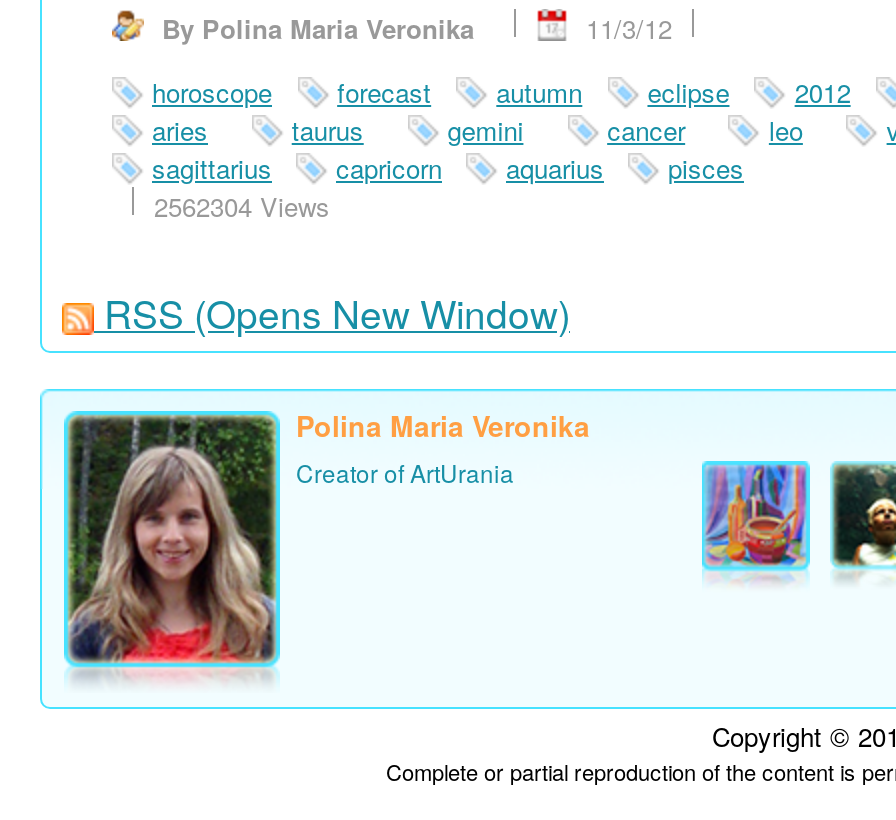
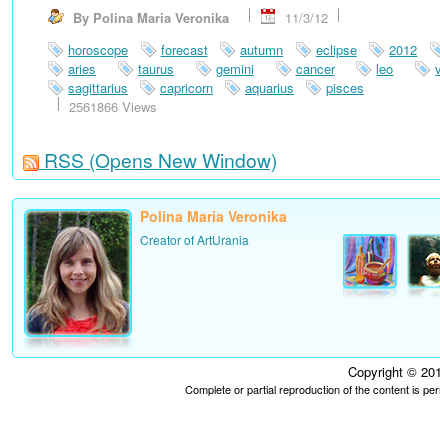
[154,188,330,226] 2562304 Views -> [69,97,157,116] 2561866 Views

